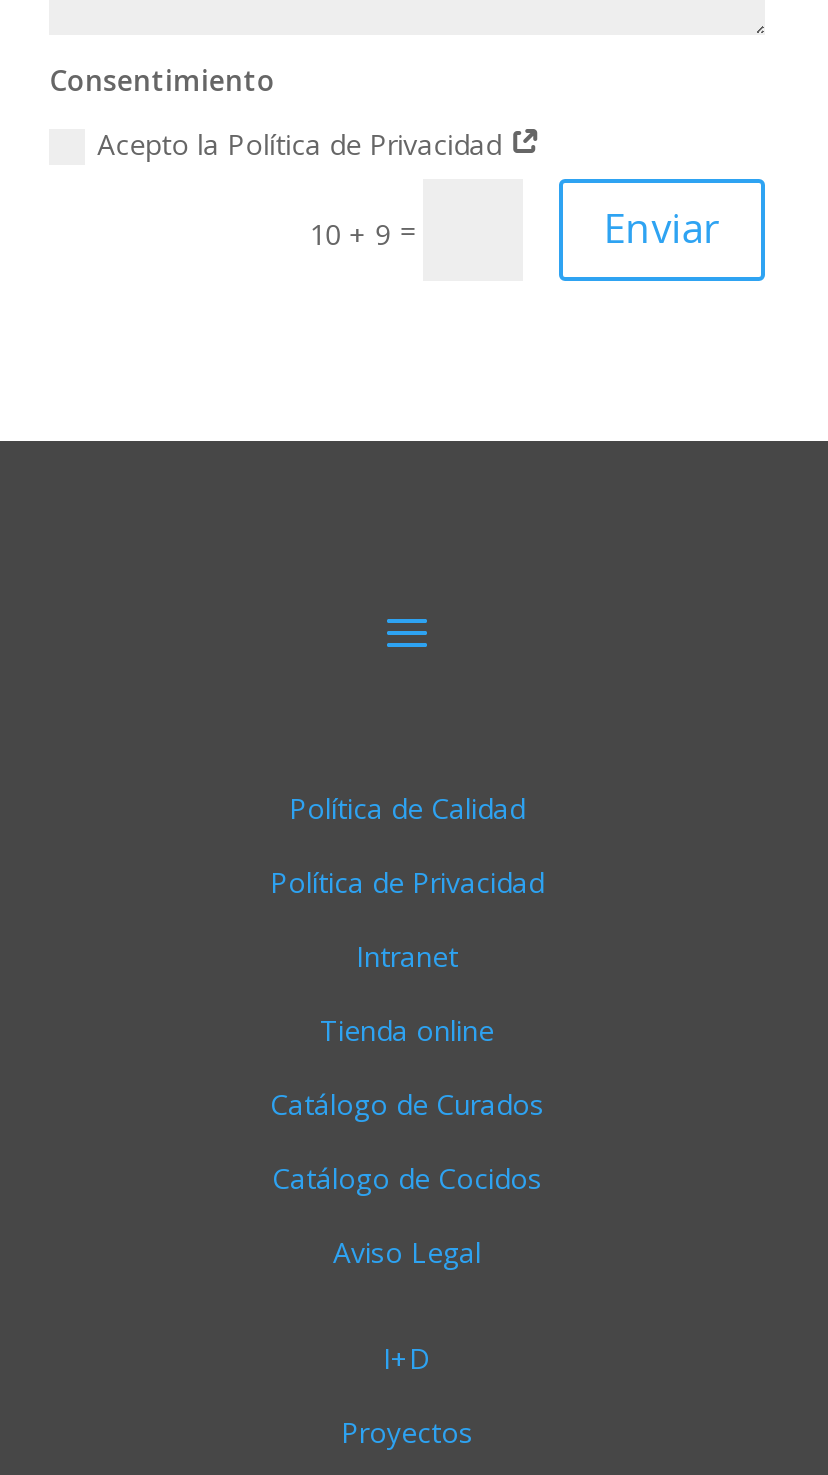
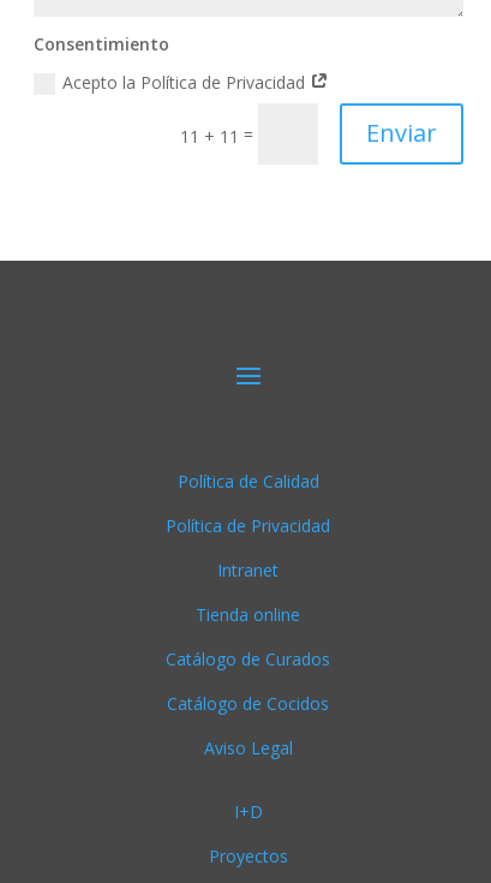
[309,211,423,252] 10 + 9 = -> [180,122,258,147] 11 + 11 =

